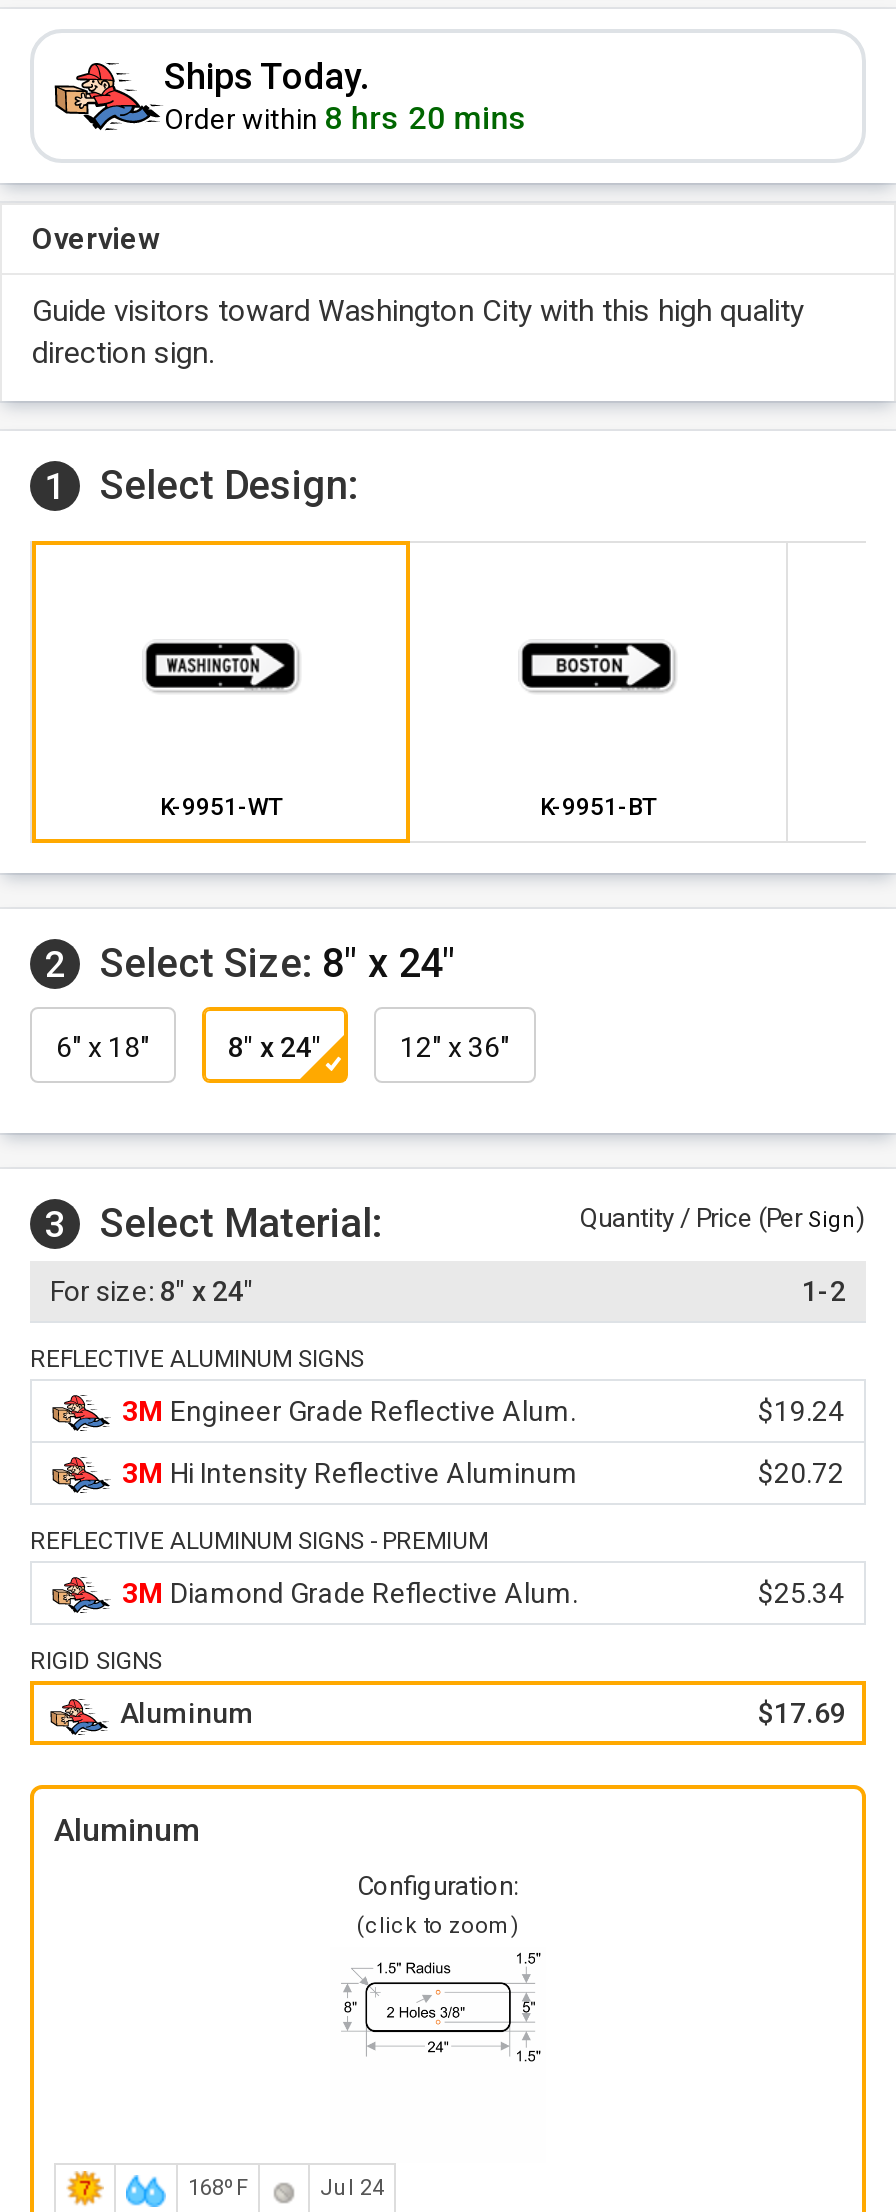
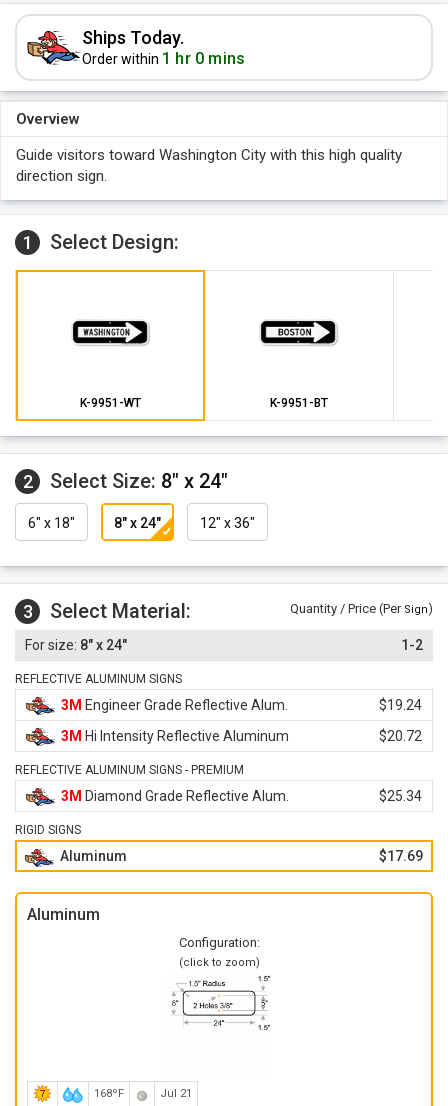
[164,99,527,137] Order within 8 hrs 20 mins -> [82,49,245,68] Order within 1 hr 0 mins
[320,2175,384,2201] Jul 24 -> [160,1087,192,1100] Jul 21

